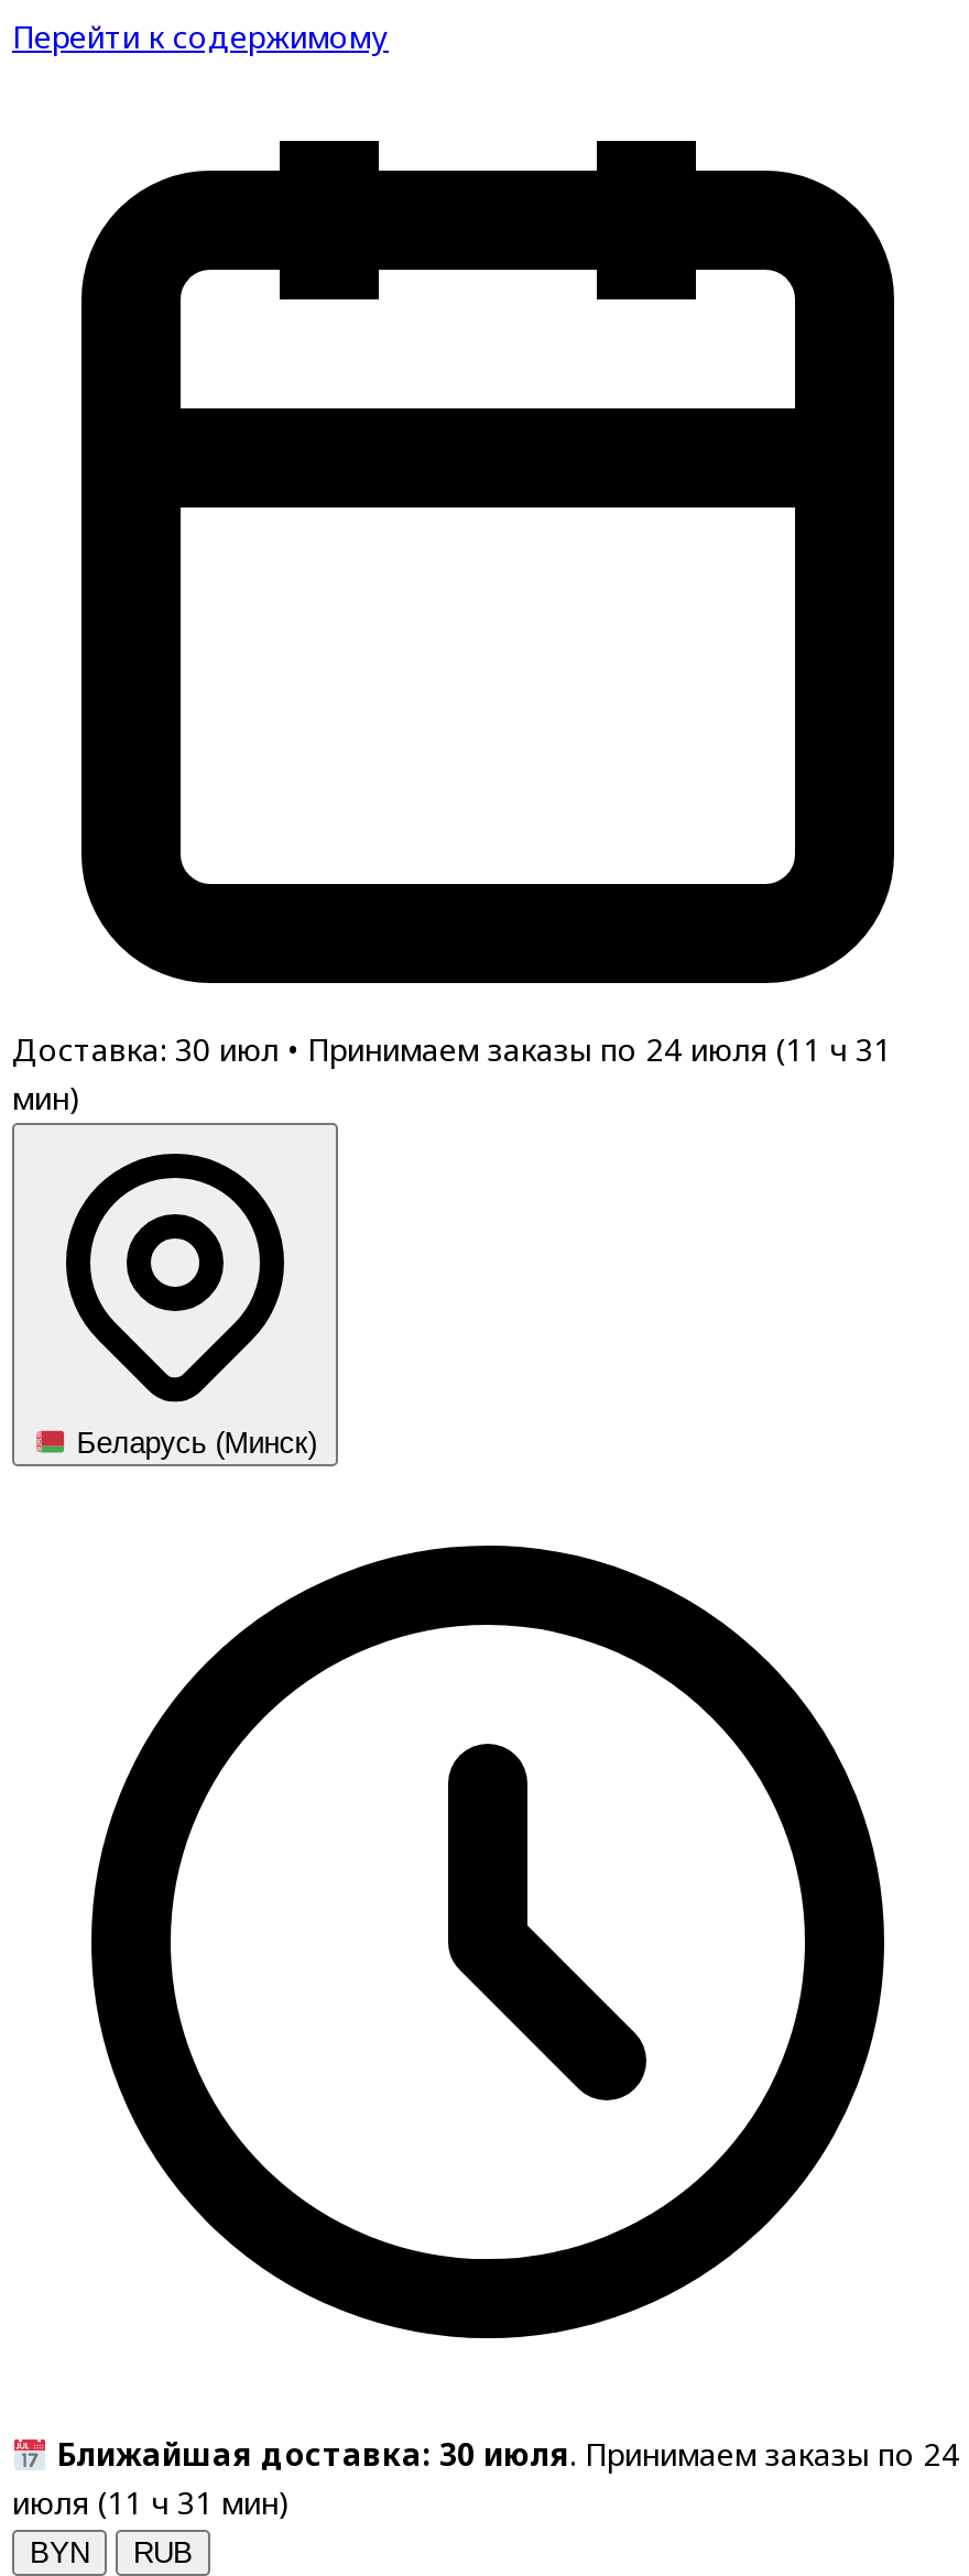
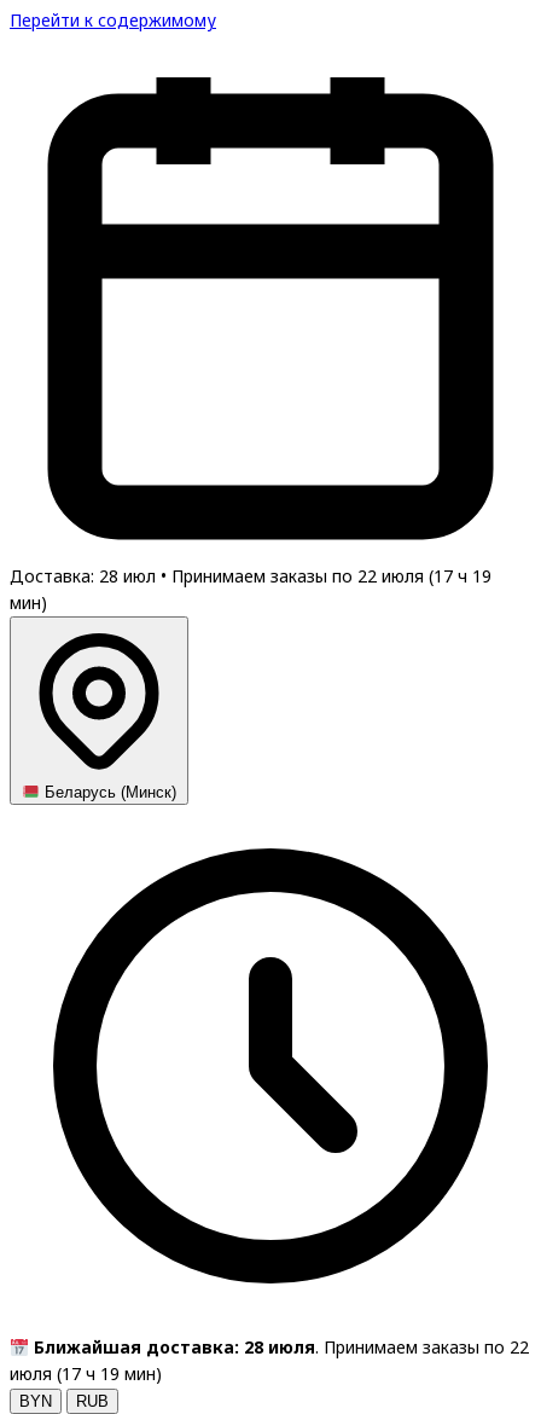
[12,1028,891,1070] Доставка: 30 июл • Принимаем заказы по 24 июля (11 ч 31 -> [10,564,491,587] Доставка: 28 июл • Принимаем заказы по 22 июля (17 ч 19
[56,2433,959,2475] Ближайшая доставка: 30 июля. Принимаем заказы по 24 -> [34,1336,529,1359] Ближайшая доставка: 28 июля. Принимаем заказы по 22
[12,2482,290,2524] июля (11 ч 31 мин) -> [10,1362,162,1385] июля (17 ч 19 мин)

